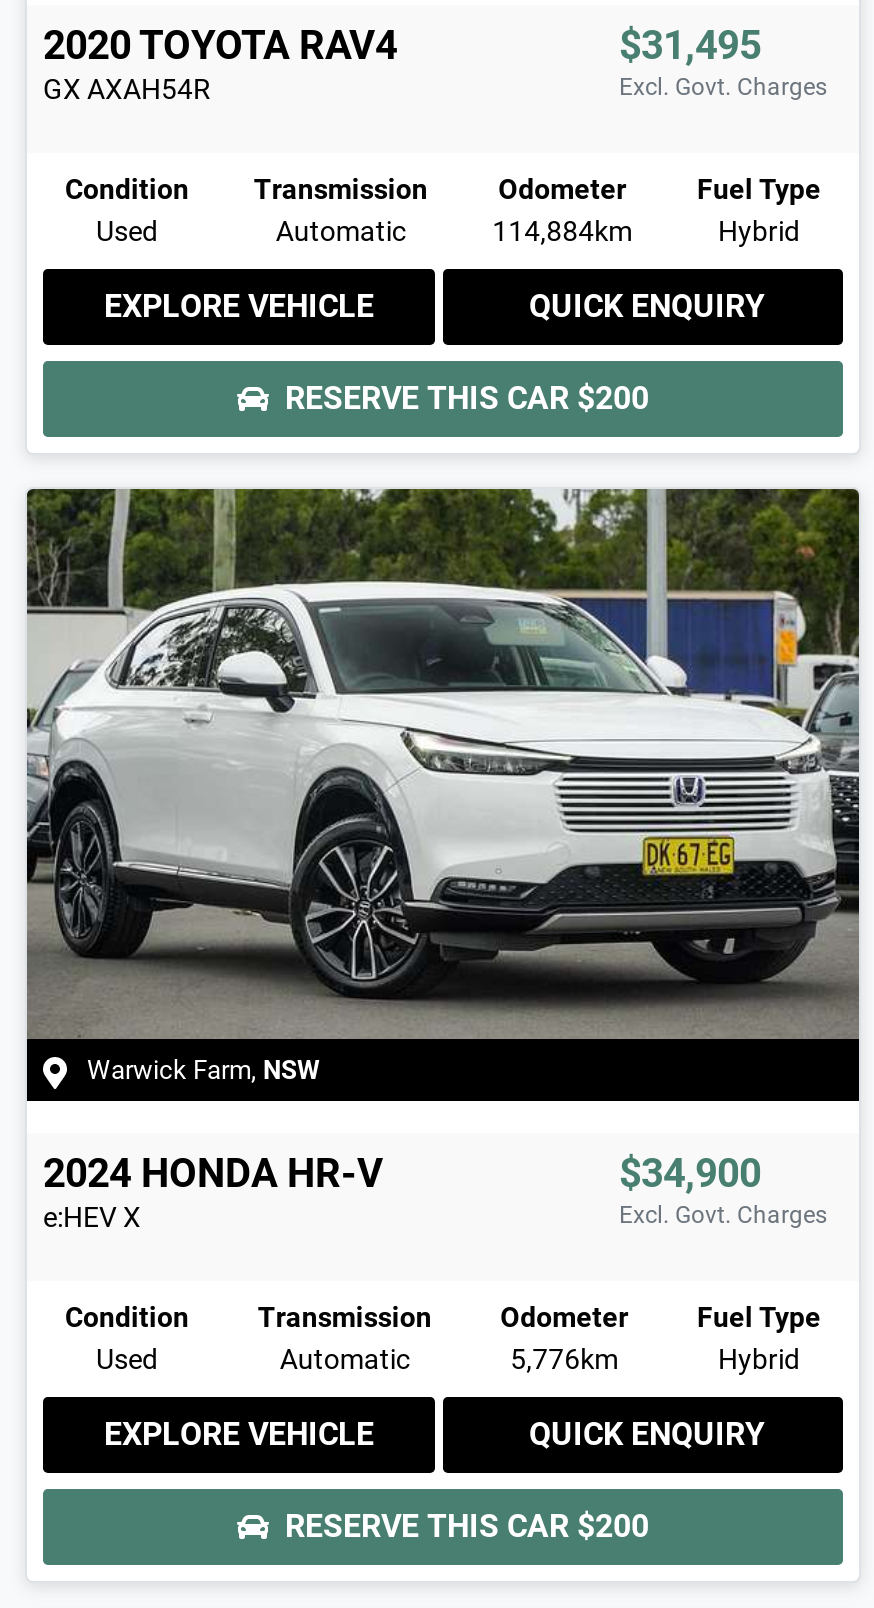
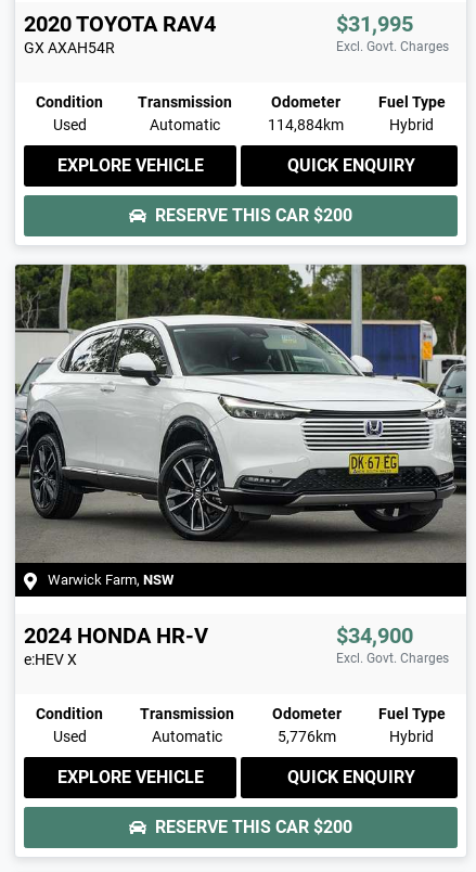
[619,22,761,70] $31,495 -> [336,11,413,37] $31,995

